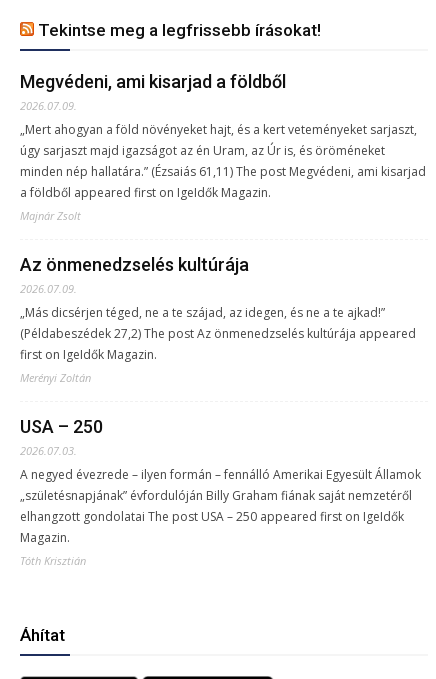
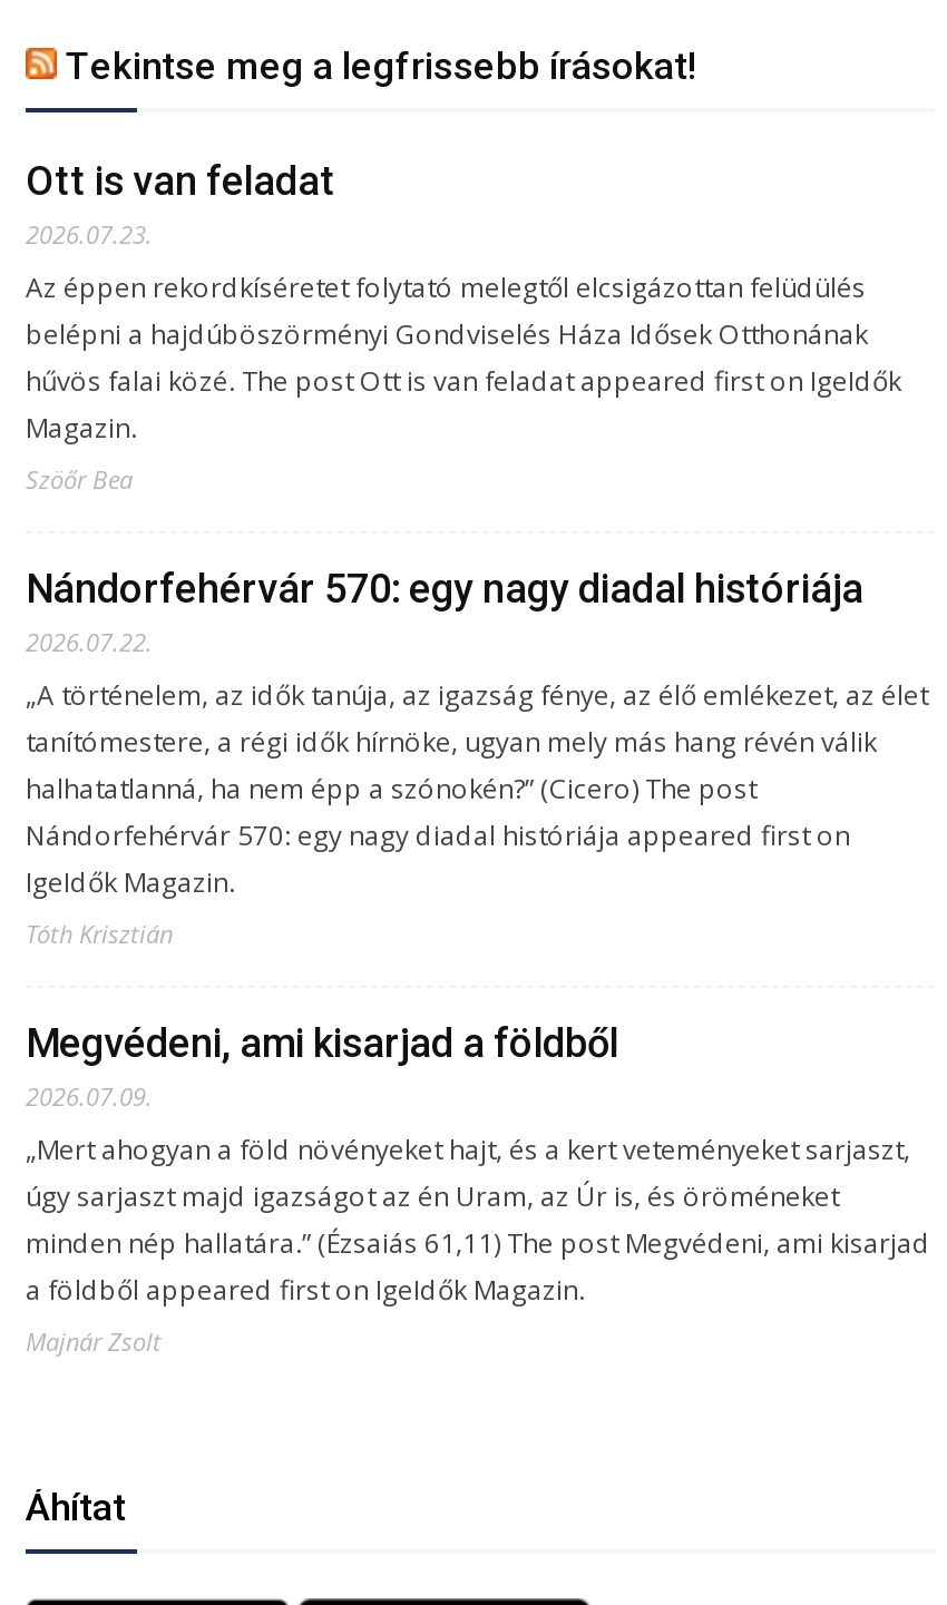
none -> [26,157,928,901] Ott is van feladat | 2026.07.23. | Az éppen rekordkíséretet folytató melegtől elcsigázottan felüdülés | belépni a hajdúböszörményi Gondviselés Háza Idősek Otthonának | hűvös falai közé. The post Ott is van feladat appeared first on IgeIdők | Szöőr Bea | Nándorfehérvár 570: egy nagy diadal históriája | 2026.07.22. | „A történelem, az idők tanúja, az igazság fénye, az élő emlékezet, az élet | tanítómestere, a régi idők hírnöke, ugyan mely más hang révén válik | halhatatlanná, ha nem épp a szónokén?” (Cicero) The post | Nándorfehérvár 570: egy nagy diadal históriája appeared first on | IgeIdők Magazin.
moved [20,71,426,223] -> [26,1019,930,1358]: Megvédeni, ami kisarjad a földből | 2026.07.09. | „Mert ahogyan a föld növényeket hajt, és a kert veteményeket sarjaszt, | úgy sarjaszt majd igazságot az én Uram, az Úr is, és öröméneket | minden nép hallatára.” (Ézsaiás 61,11) The post Megvédeni, ami kisarjad | a földből appeared first on IgeIdők Magazin. | Majnár Zsolt
[20,254,421,525] Az önmenedzselés kultúrája | 2026.07.09. | „Más dicsérjen téged, ne a te szájad, az idegen, és ne a te ajkad!” | (Példabeszédek 27,2) The post Az önmenedzselés kultúrája appeared | first on IgeIdők Magazin. | Merényi Zoltán | USA – 250 | 2026.07.03. | A negyed évezrede – ilyen formán – fennálló Amerikai Egyesült Államok | „születésnapjának” évfordulóján Billy Graham fiának saját nemzetéről | elhangzott gondolatai The post USA – 250 appeared first on IgeIdők -> none
moved [20,529,86,568] -> [26,409,173,950]: Magazin. | Tóth Krisztián

